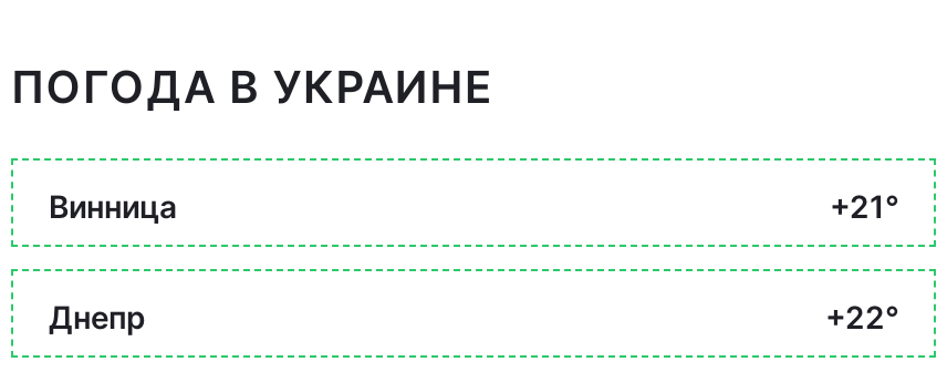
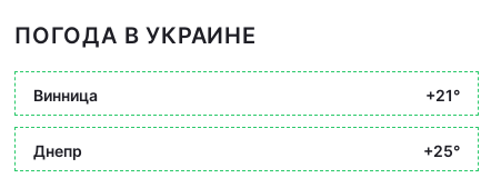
[825,297,898,334] +22° -> [423,141,460,160] +25°

